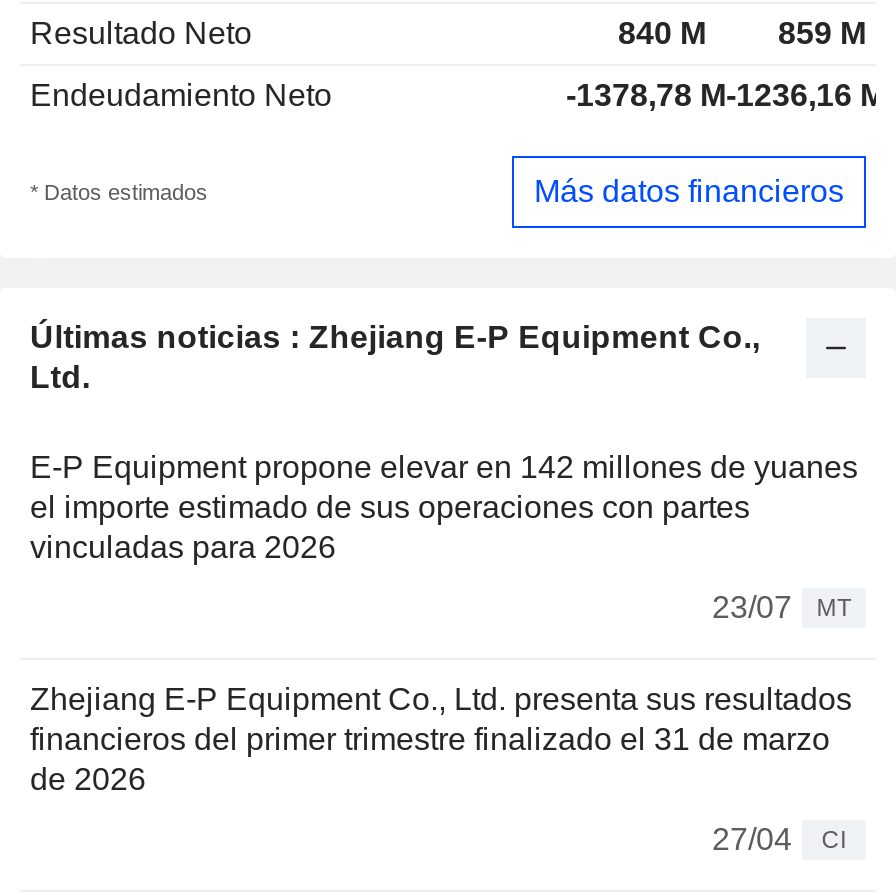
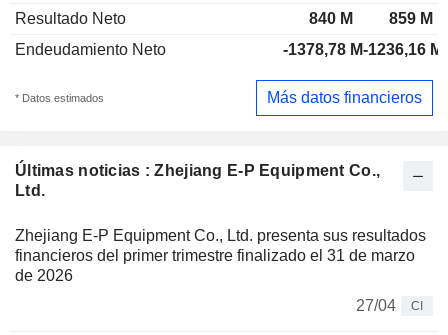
[30,449,858,623] E-P Equipment propone elevar en 142 millones de yuanes | el importe estimado de sus operaciones con partes | vinculadas para 2026 | 23/07 | MT -> none

